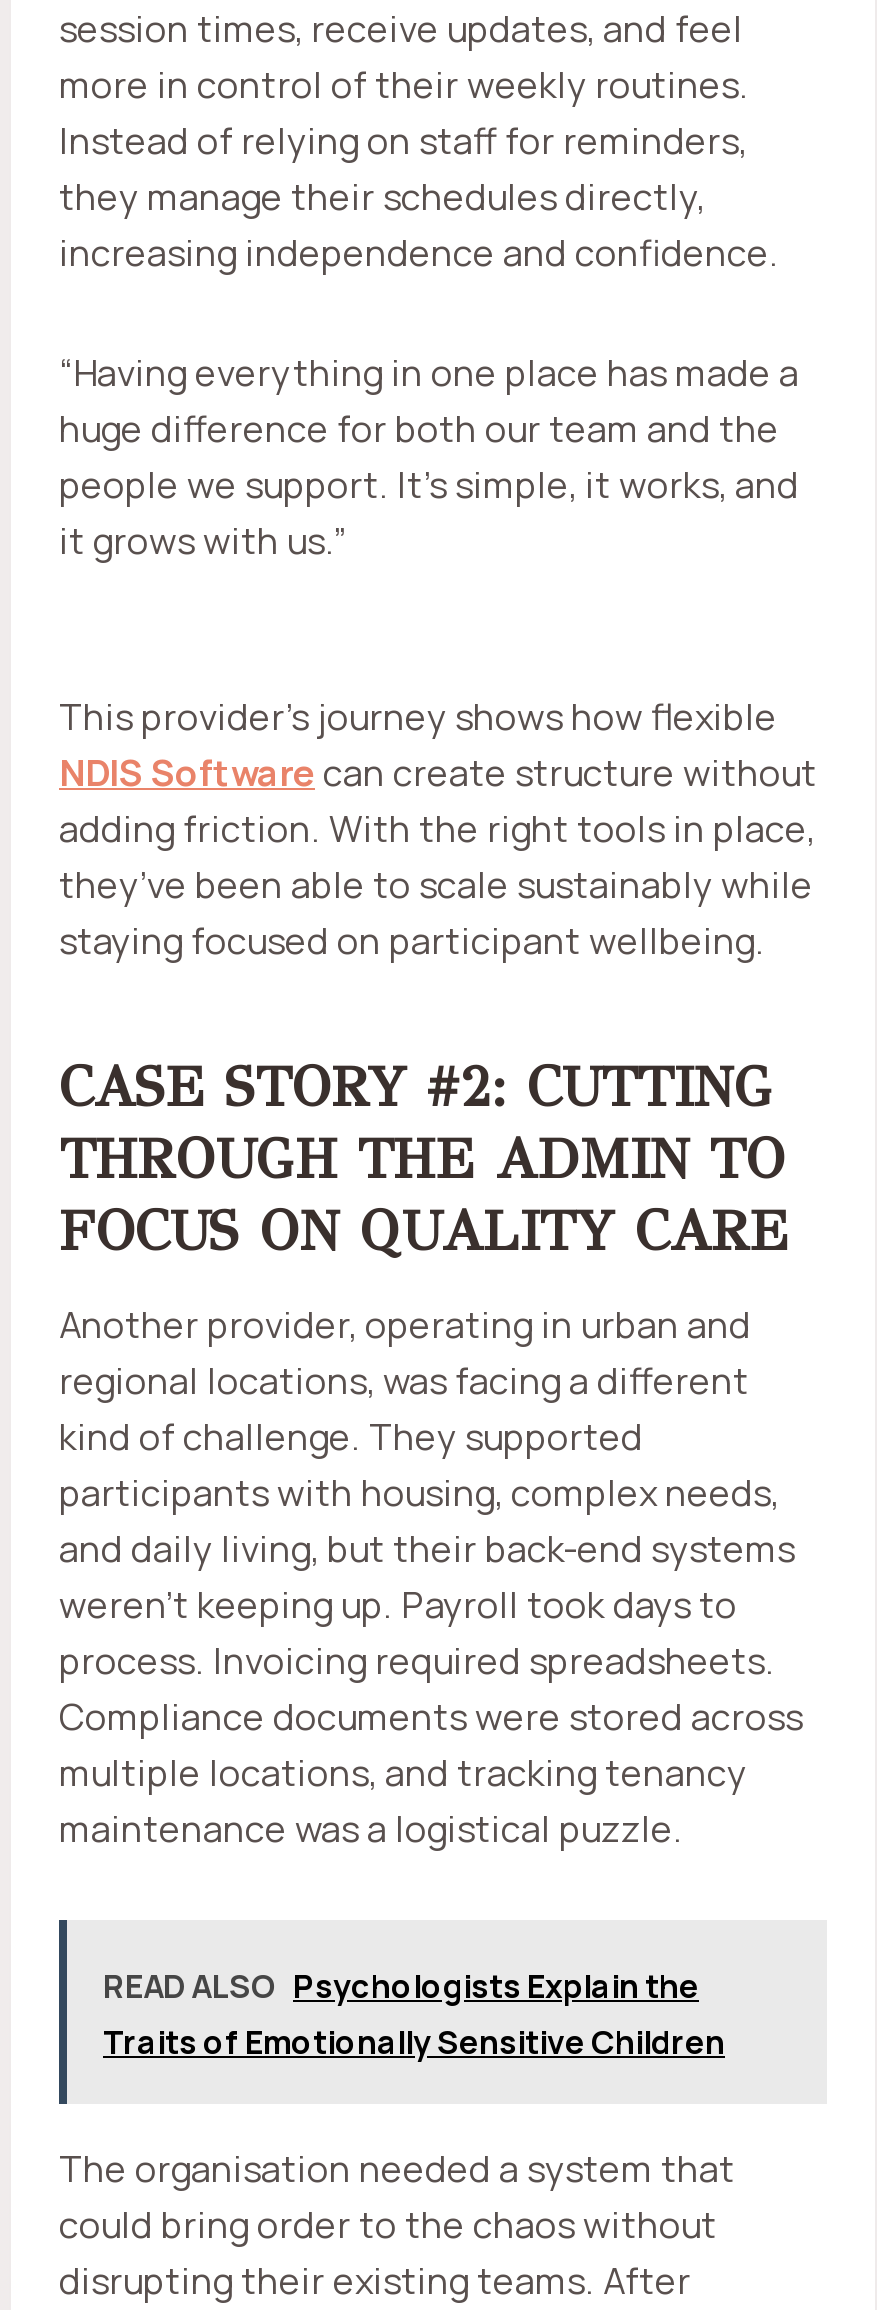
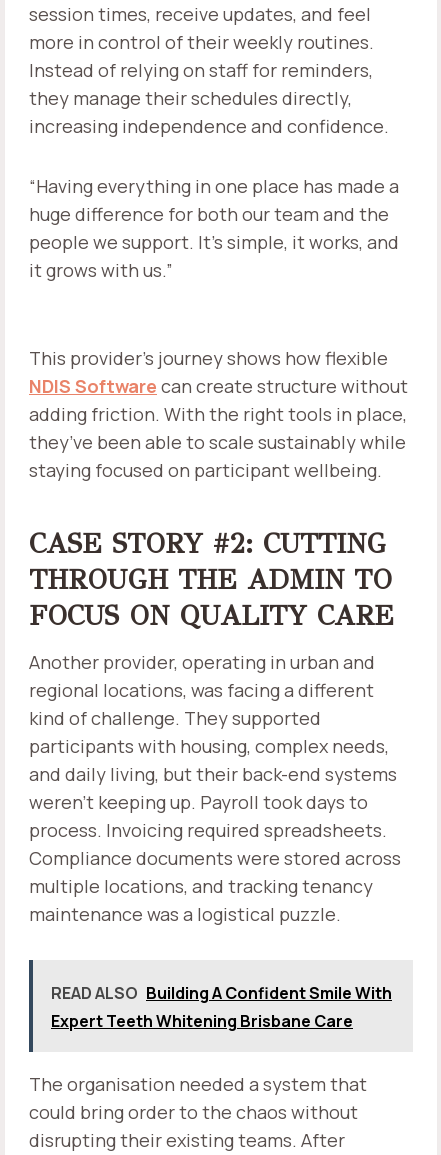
[103,1965,725,2065] READ ALSO Psychologists Explain the | Traits of Emotionally Sensitive Children -> [51,982,392,1032] READ ALSO Building A Confident Smile With | Expert Teeth Whitening Brisbane Care

